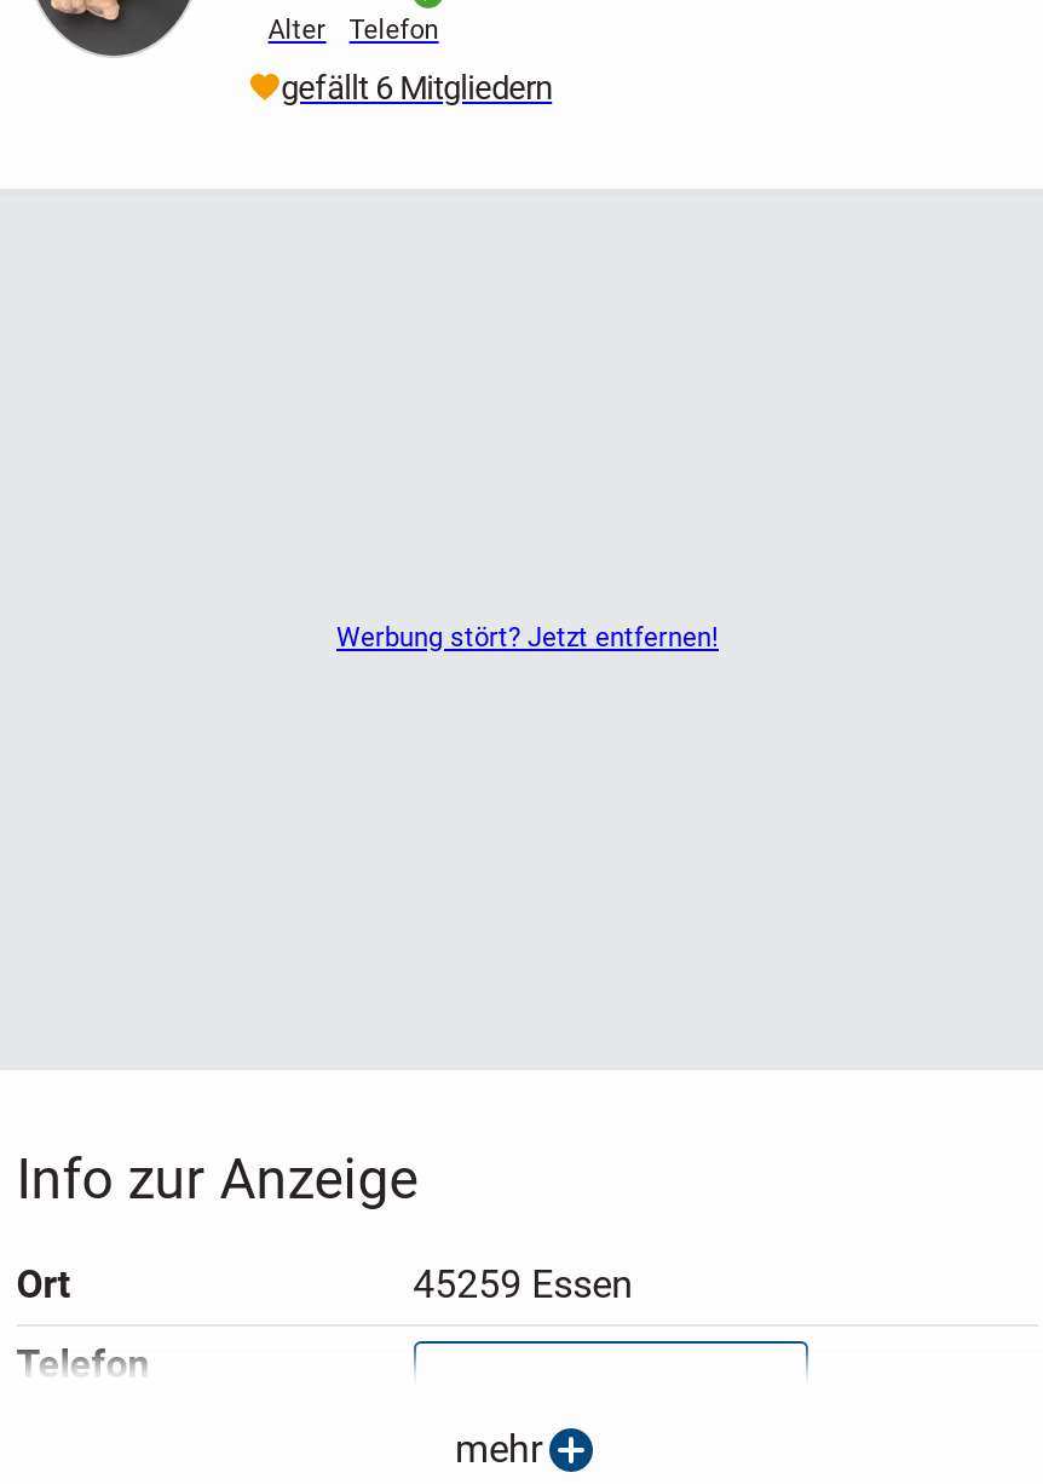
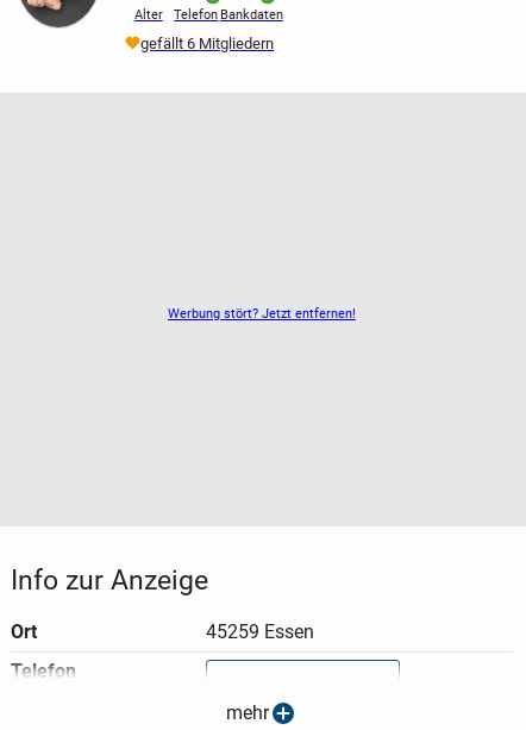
none -> [220,7,283,22] Bankdaten

